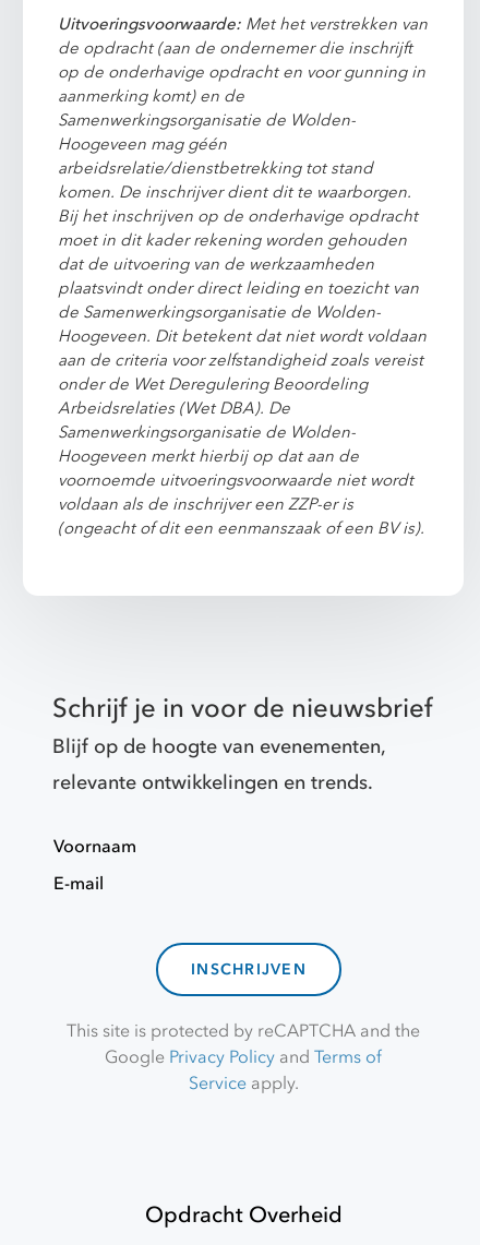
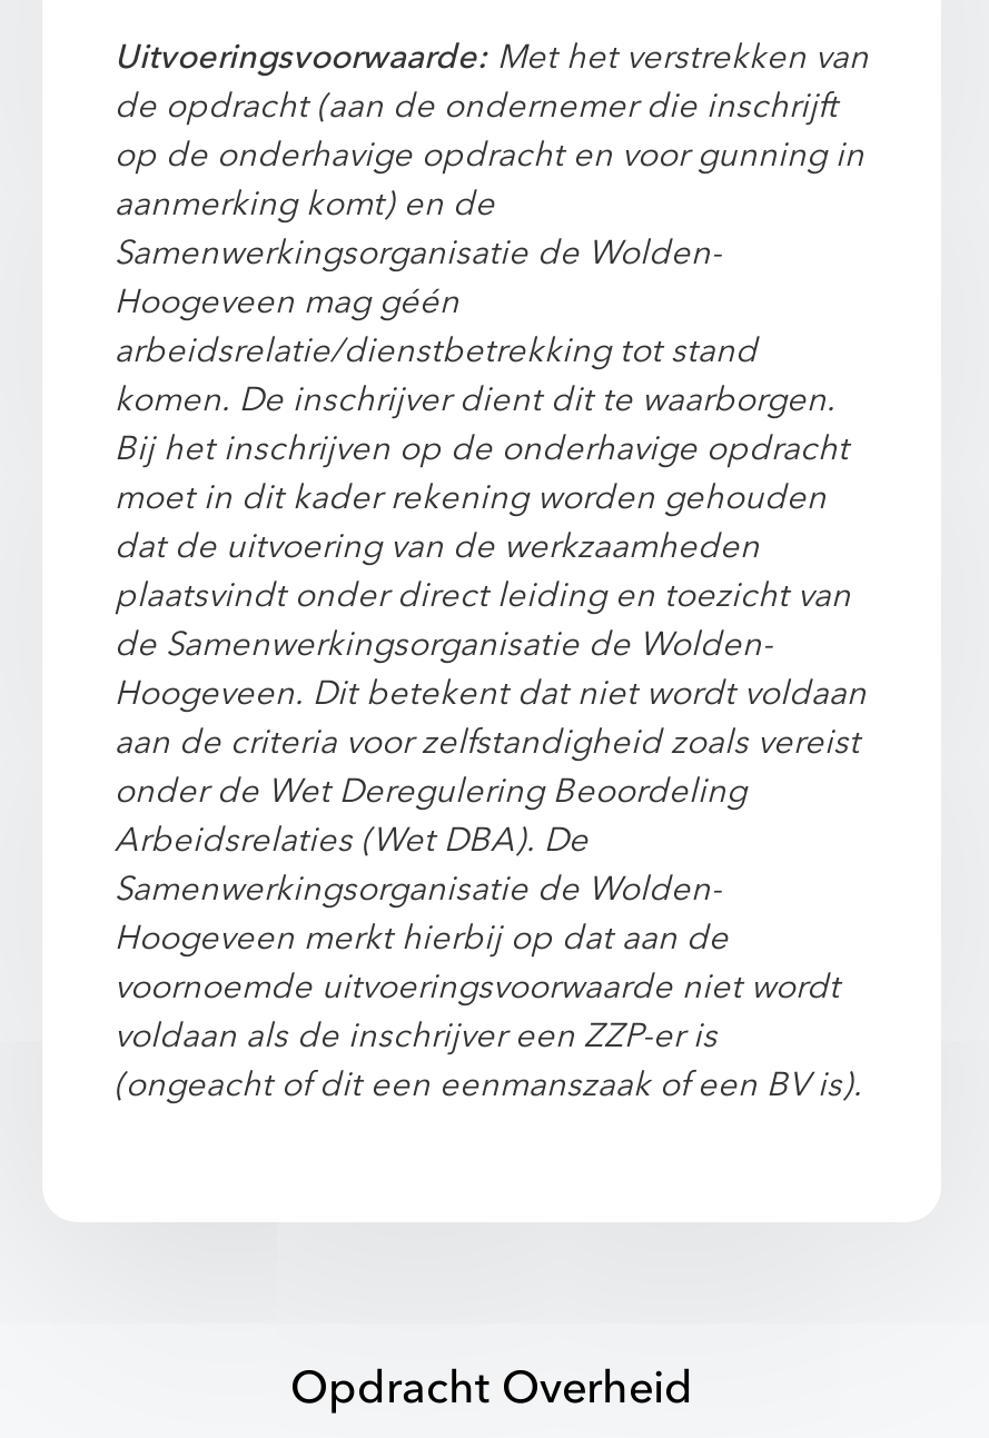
[52,691,432,896] Schrijf je in voor de nieuwsbrief | Blijf op de hoogte van evenementen, | relevante ontwikkelingen en trends. | Voornaam | E-mail -> none
[67,959,420,1096] INSCHRIJVEN | This site is protected by reCAPTCHA and the | Google Privacy Policy and Terms of | Service apply. -> none

